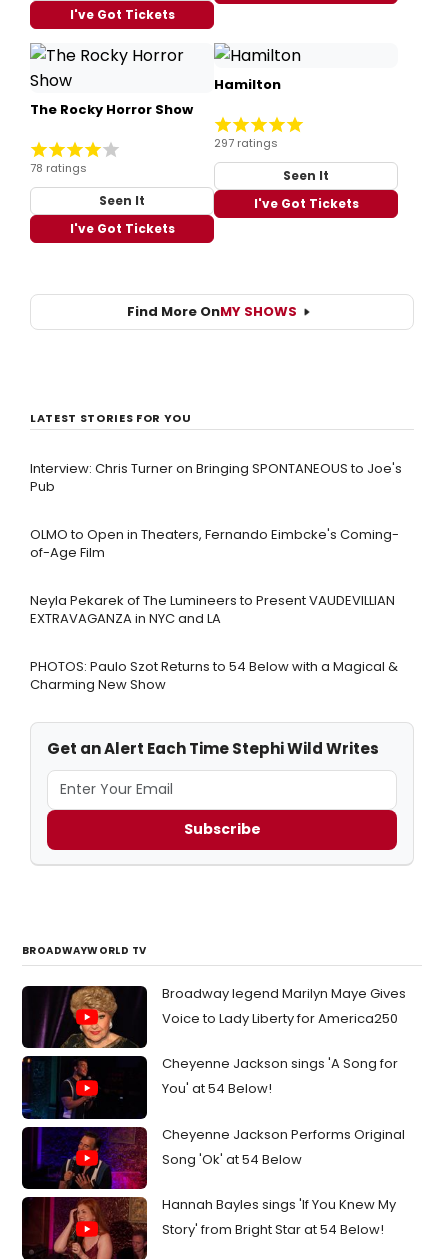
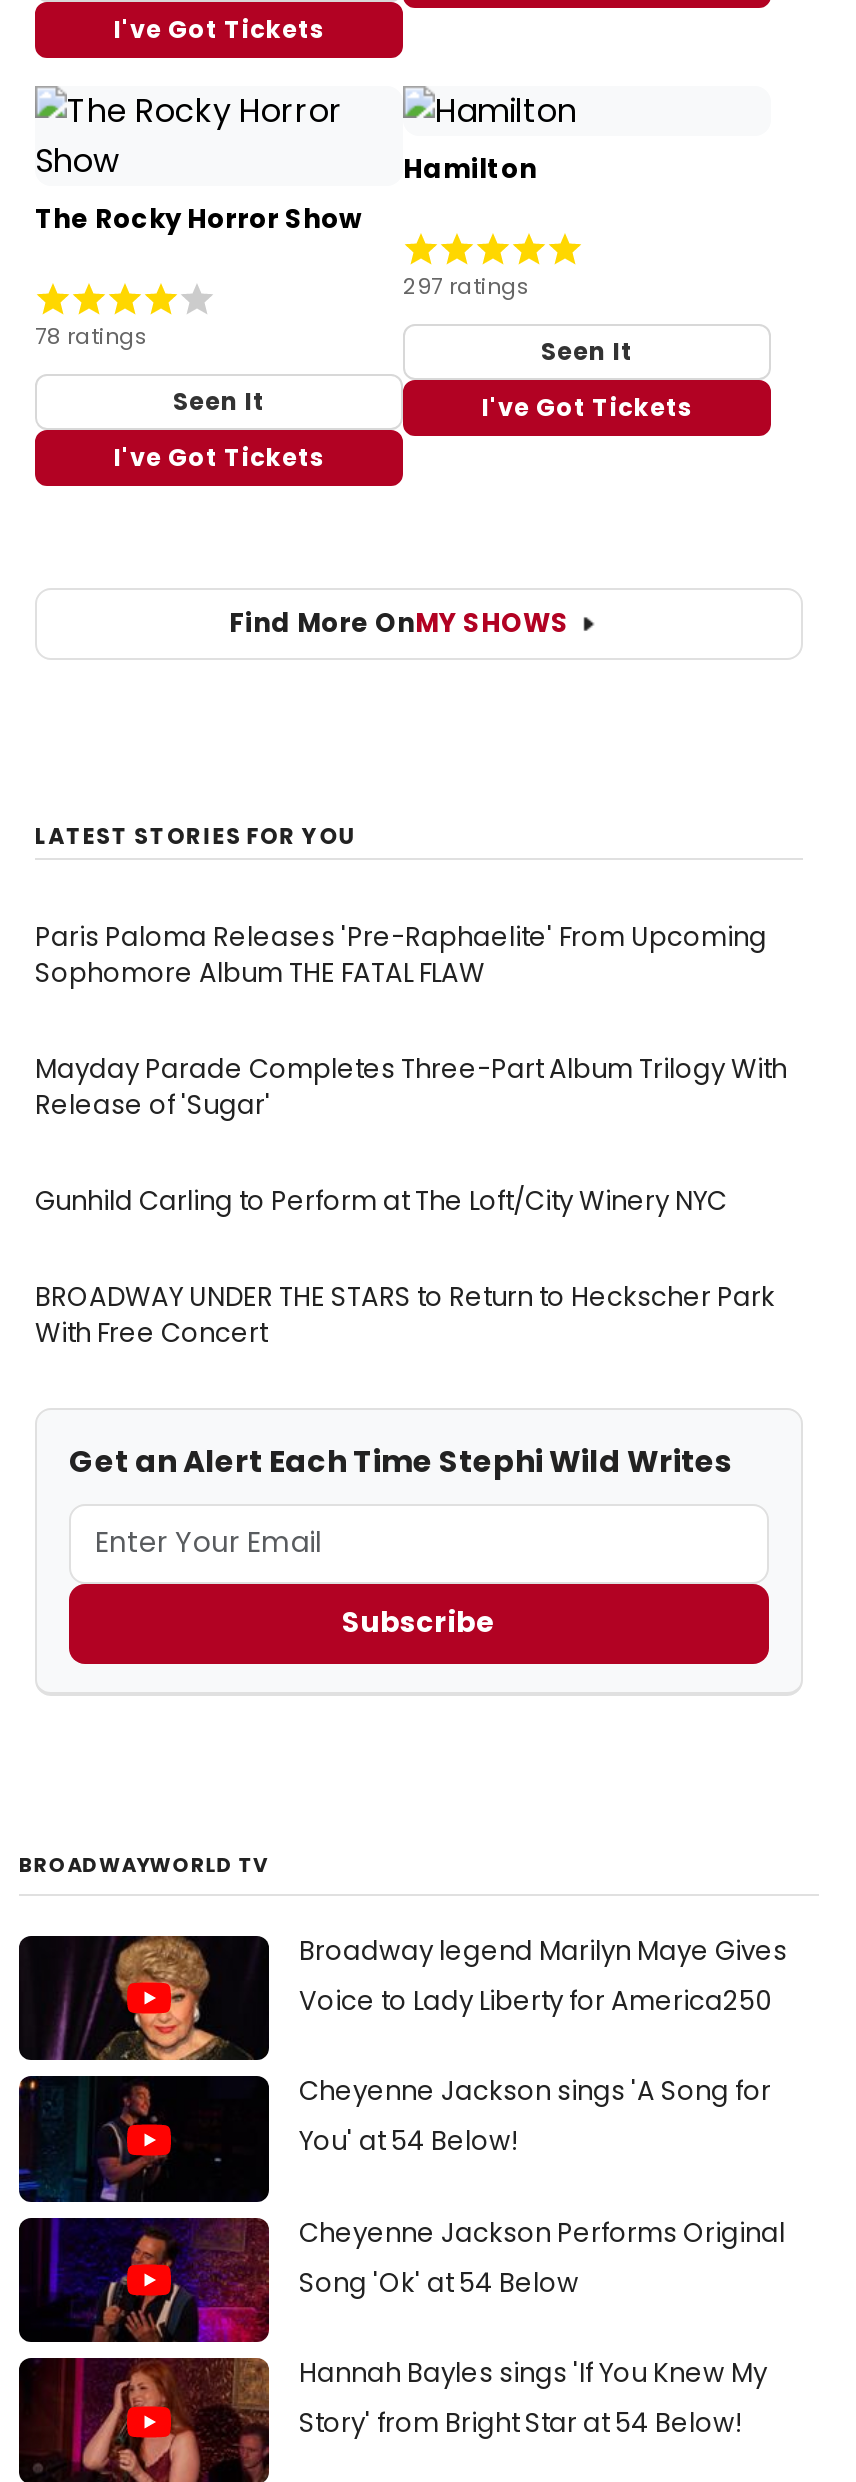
[30,459,402,496] Interview: Chris Turner on Bringing SPONTANEOUS to Joe's | Pub -> [35,918,767,992] Paris Paloma Releases 'Pre-Raphaelite' From Upcoming | Sophomore Album THE FATAL FLAW
[30,525,399,562] OLMO to Open in Theaters, Fernando Eimbcke's Coming- | of-Age Film -> [35,1050,787,1124] Mayday Parade Completes Three-Part Album Trilogy With | Release of 'Sugar'
[30,591,395,628] Neyla Pekarek of The Lumineers to Present VAUDEVILLIAN | EXTRAVAGANZA in NYC and LA -> [35,1182,727,1220] Gunhild Carling to Perform at The Loft/City Winery NYC
[30,657,398,694] PHOTOS: Paulo Szot Returns to 54 Below with a Magical & | Charming New Show -> [35,1278,775,1352] BROADWAY UNDER THE STARS to Return to Heckscher Park | With Free Concert

